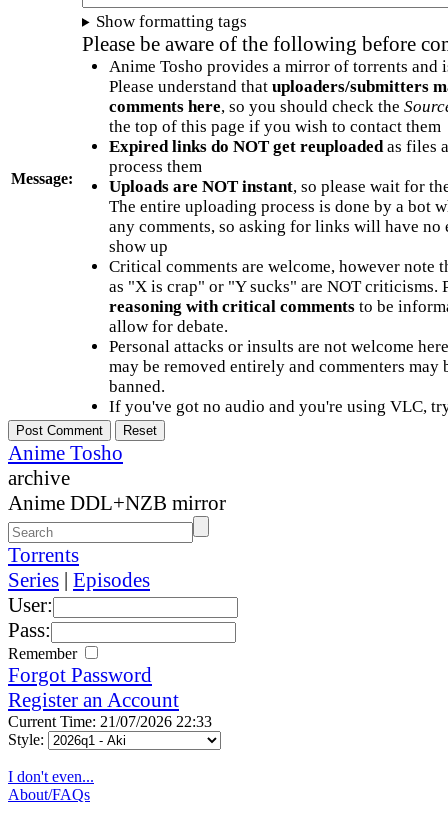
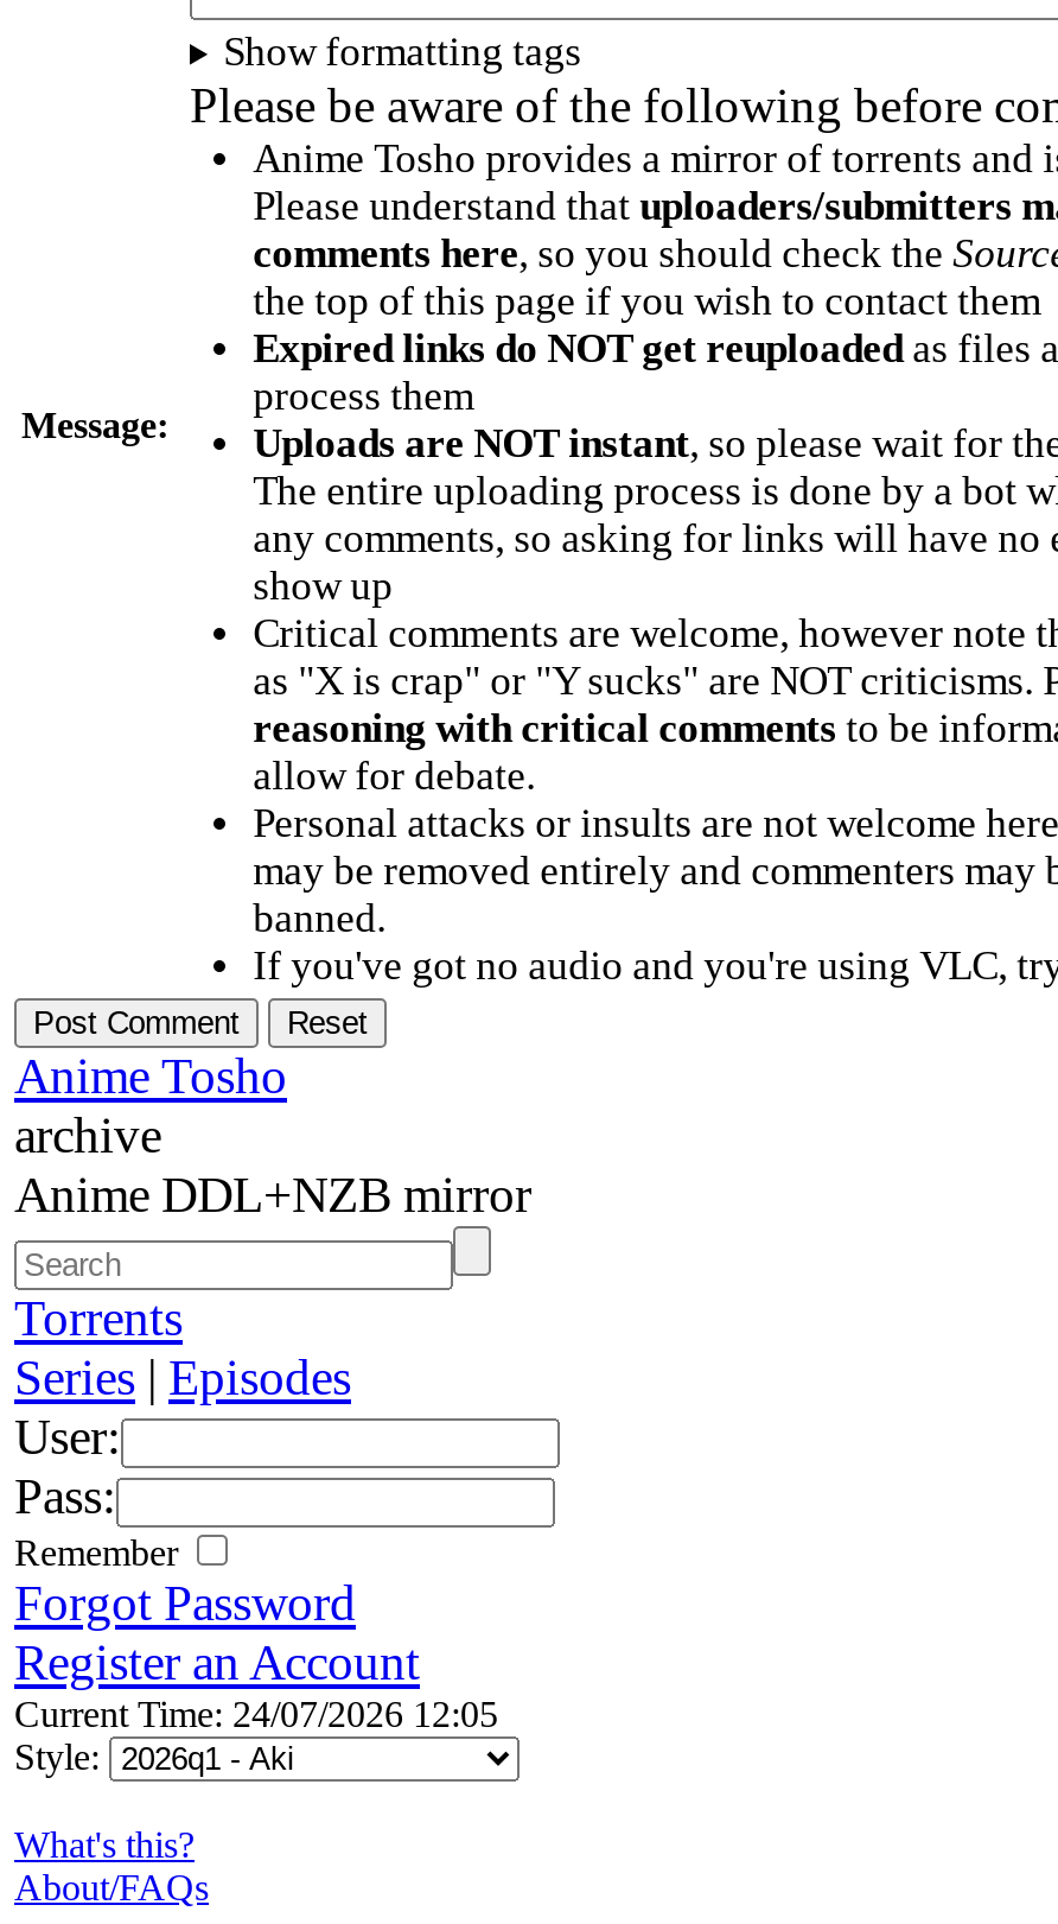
[8,713,212,730] Current Time: 21/07/2026 22:33 -> [14,1693,498,1734] Current Time: 24/07/2026 12:05
[8,768,94,785] I don't even... -> [14,1824,195,1864] What's this?

